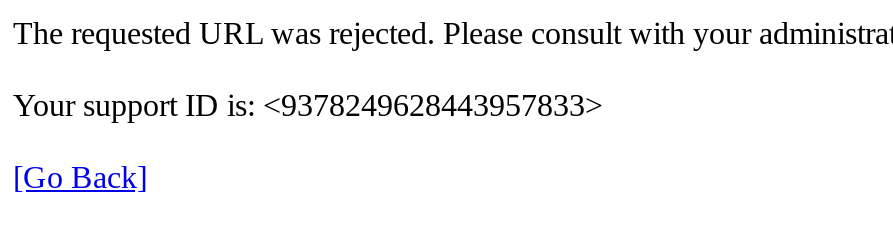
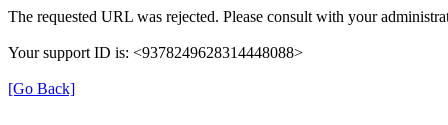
[13,88,603,122] Your support ID is: <9378249628443957833> -> [8,44,303,61] Your support ID is: <9378249628314448088>

